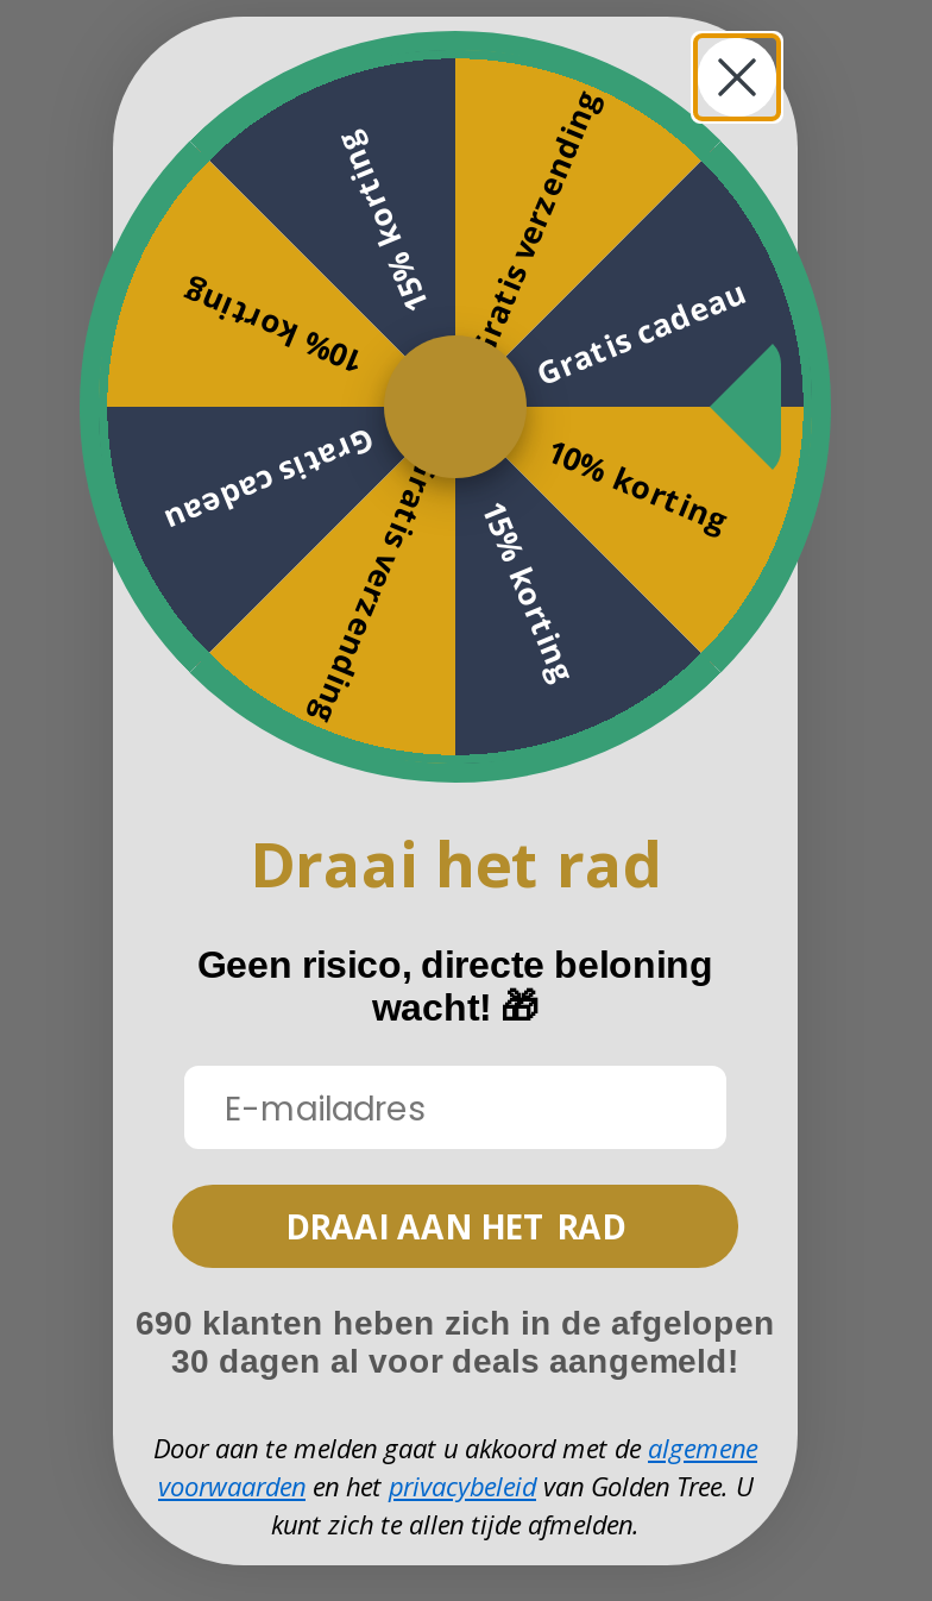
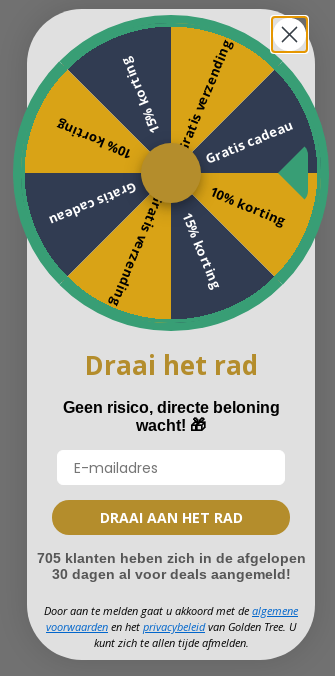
[136,1304,775,1342] 690 klanten heben zich in de afgelopen -> [36,550,305,566] 705 klanten heben zich in de afgelopen

